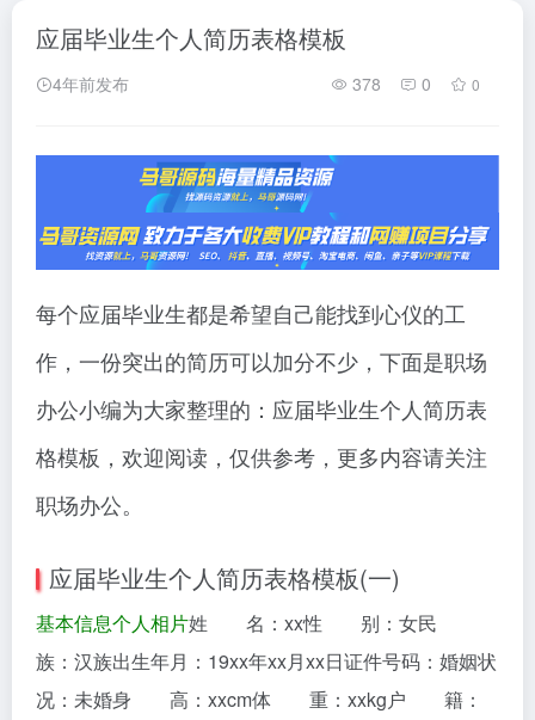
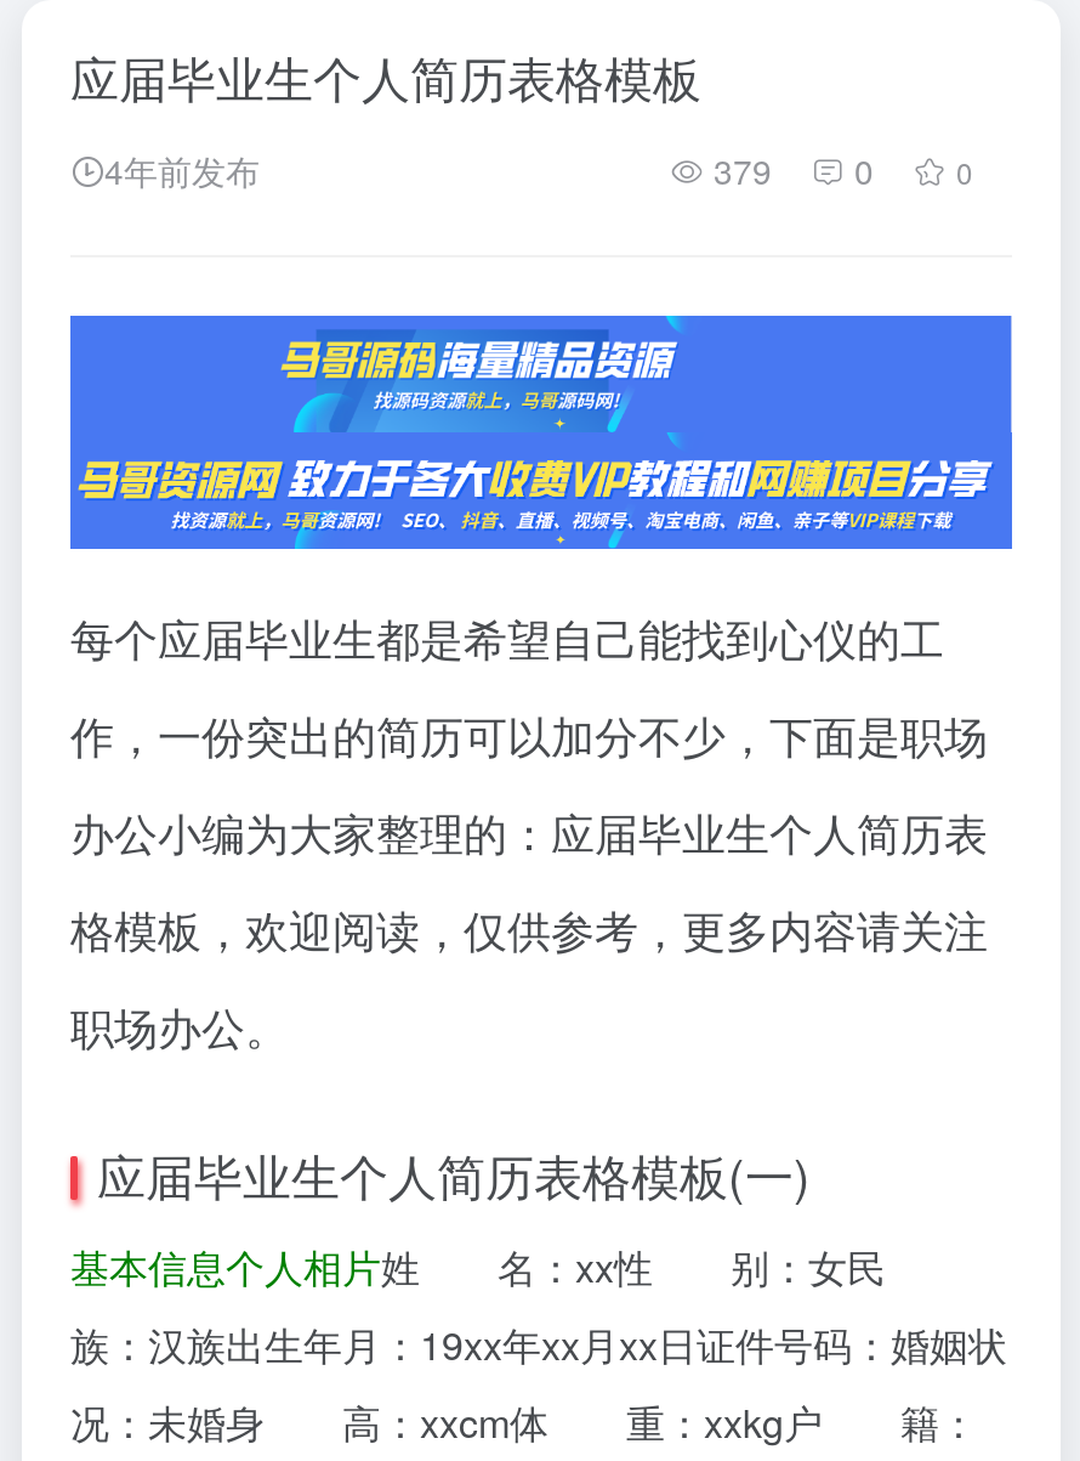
[348,72,480,96] 378 0 0 -> [704,146,973,194] 379 0 0

